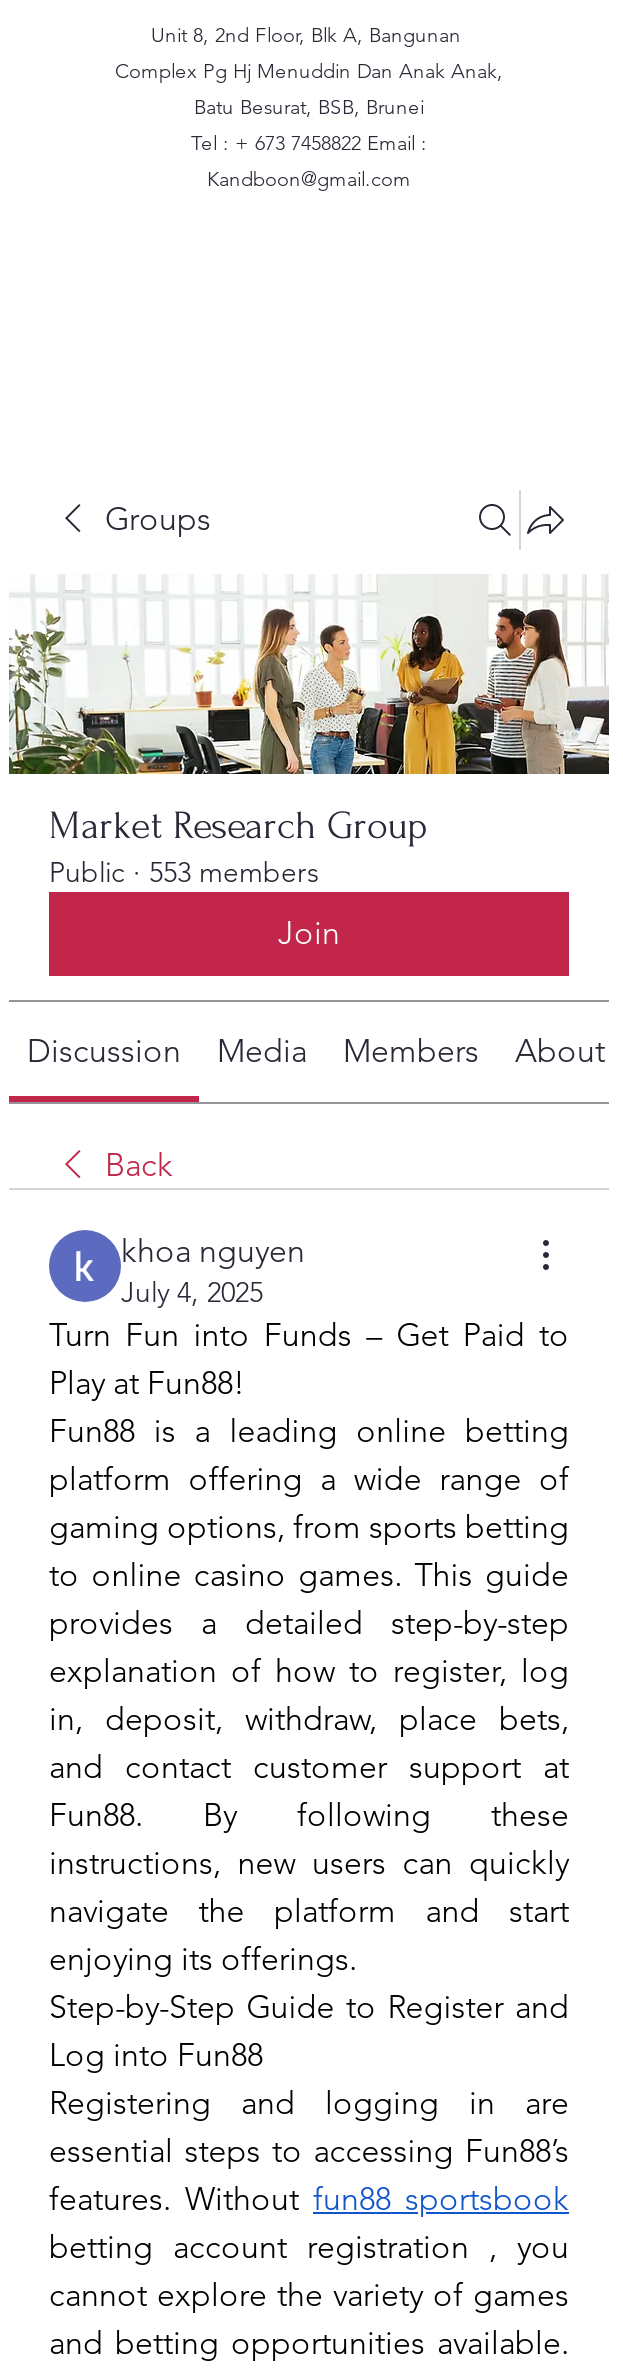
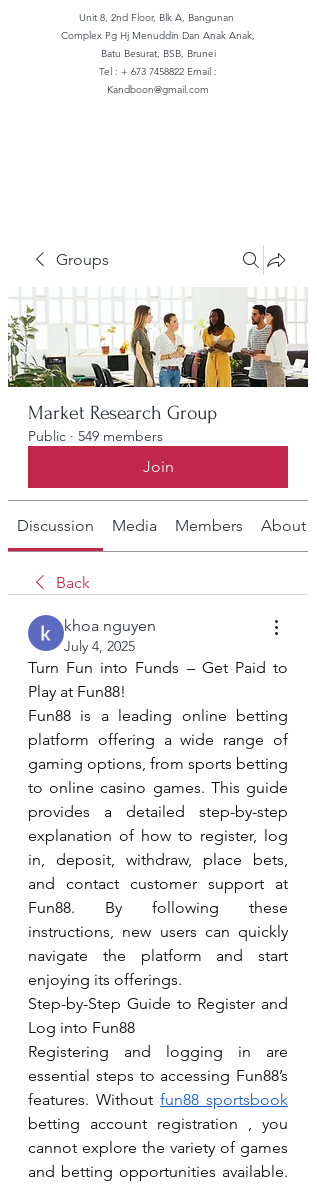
[49,854,319,890] Public · 553 members -> [28,427,163,445] Public · 549 members

